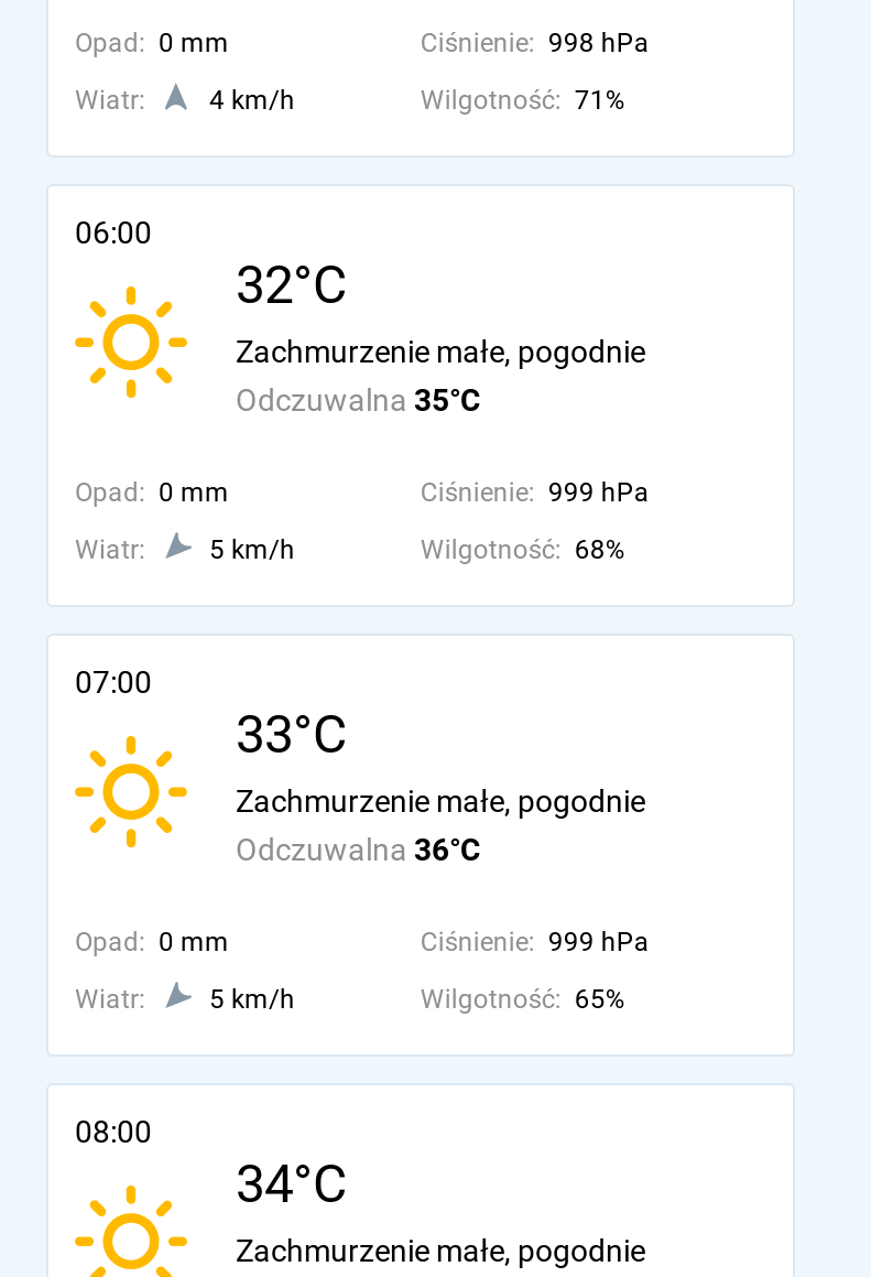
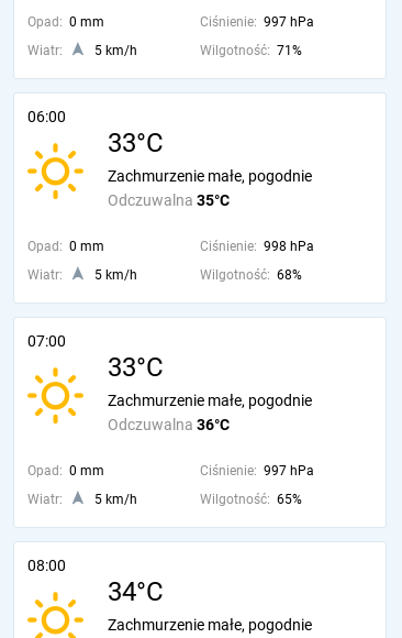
moved [420,28,649,58] -> [200,239,314,254]: Ciśnienie: 998 hPa
none -> [200,14,314,30] Ciśnienie: 997 hPa
[209,85,295,116] 4 km/h -> [94,43,137,58] 5 km/h
[236,255,348,316] 32°C -> [108,128,164,158] 33°C
[420,477,649,508] Ciśnienie: 999 hPa -> none
[420,927,649,957] Ciśnienie: 999 hPa -> [200,463,314,479] Ciśnienie: 997 hPa

